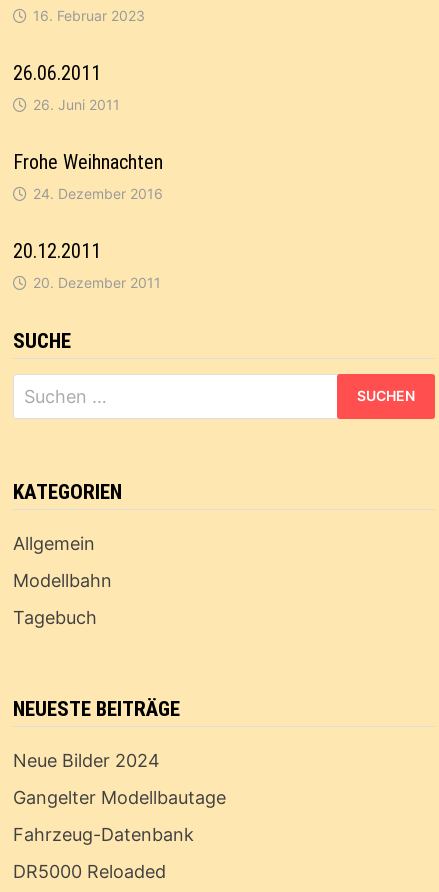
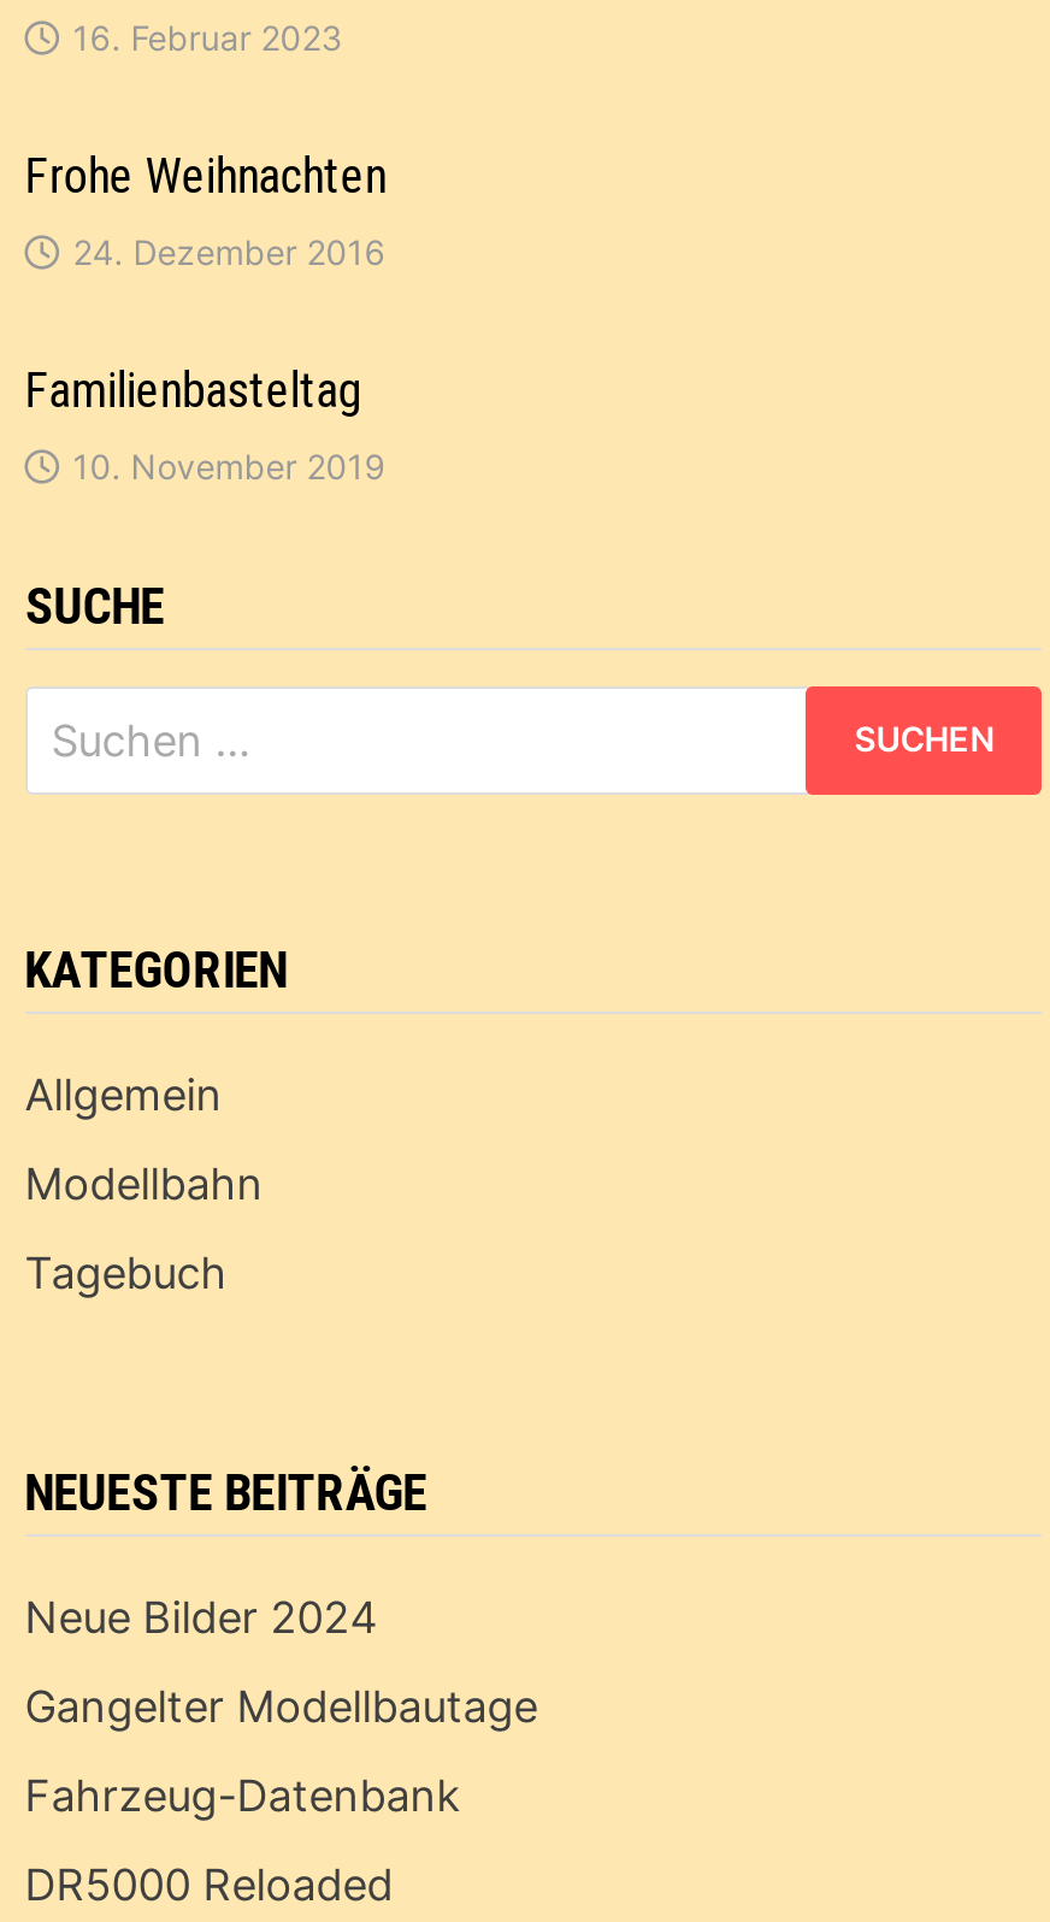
[13,61,120,113] 26.06.2011 | 26. Juni 2011 -> none
[13,239,101,263] 20.12.2011 -> [25,361,362,418] Familienbasteltag
[33,274,161,291] 20. Dezember 2011 -> [73,445,386,486] 10. November 2019

